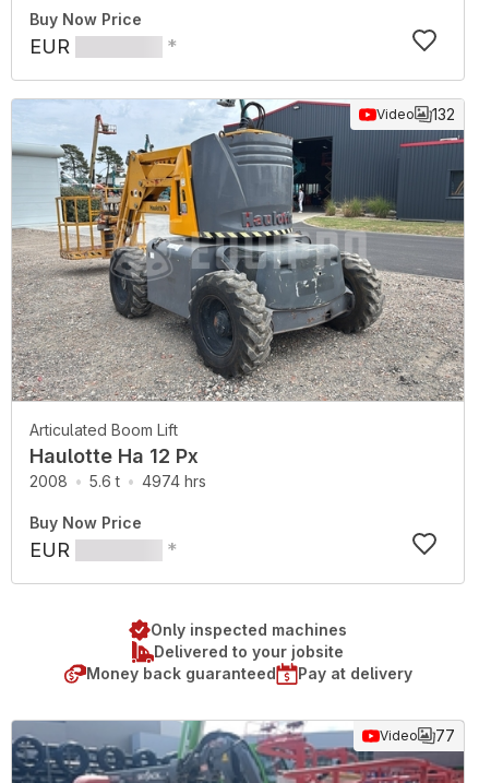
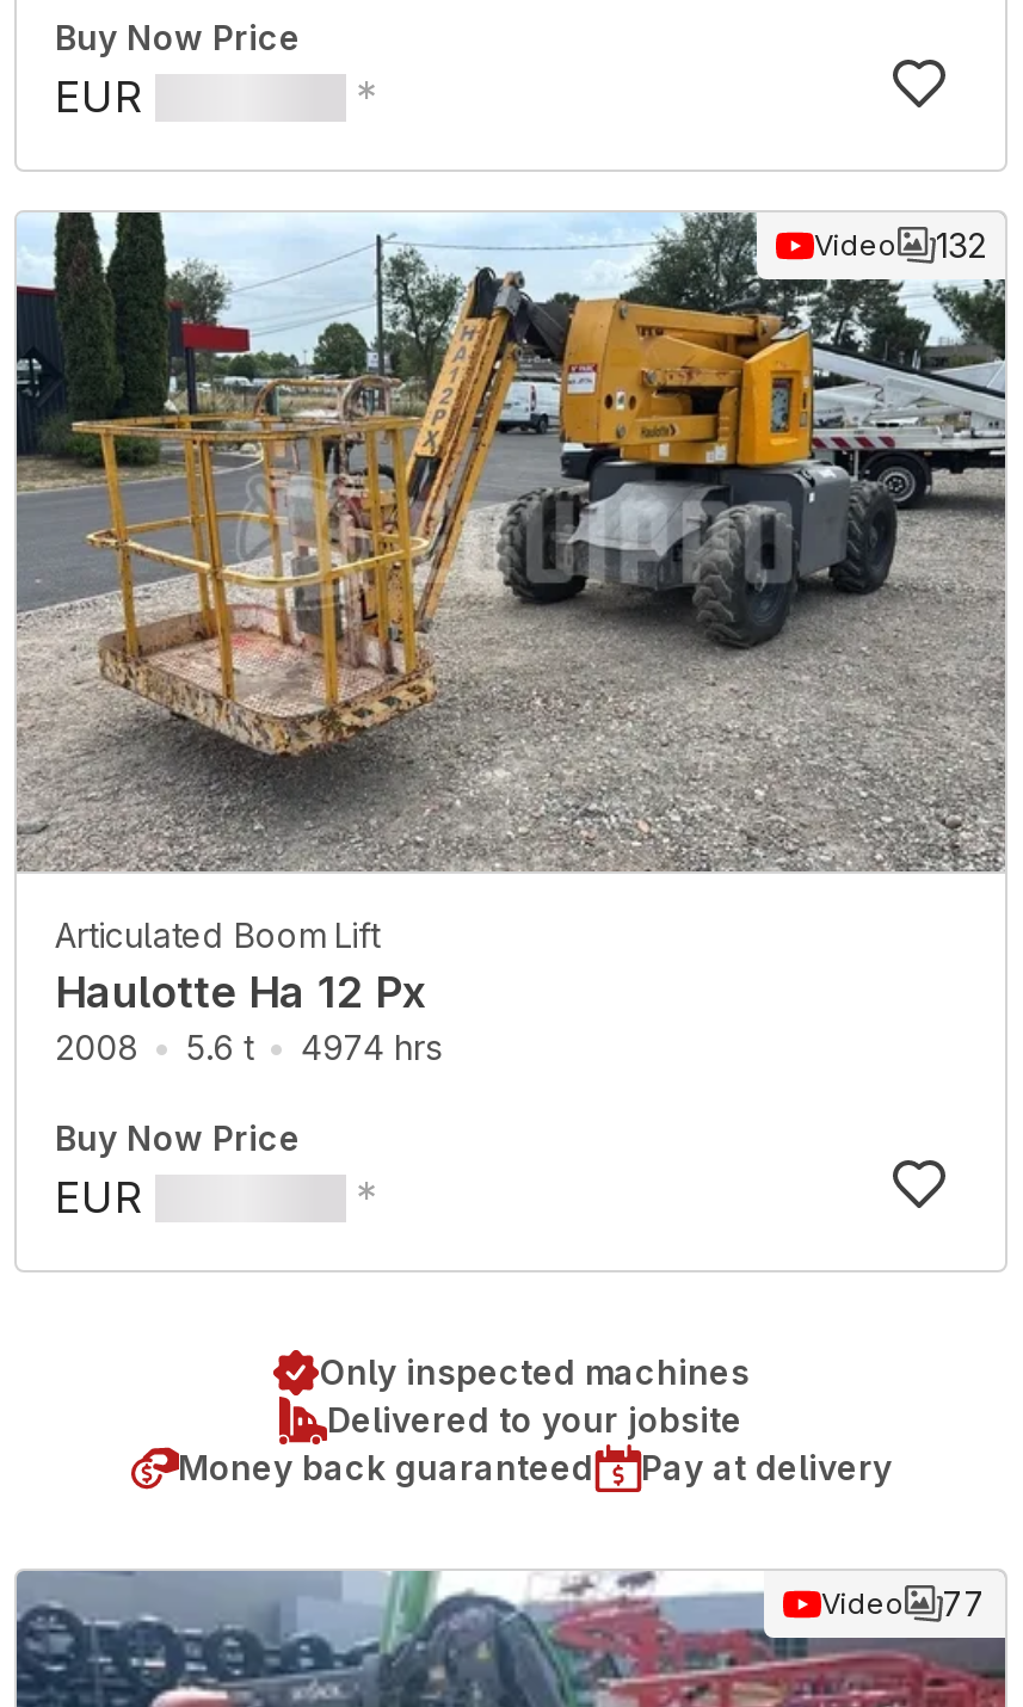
[11,98,465,401] [image] -> [14,210,1005,871] [image]

